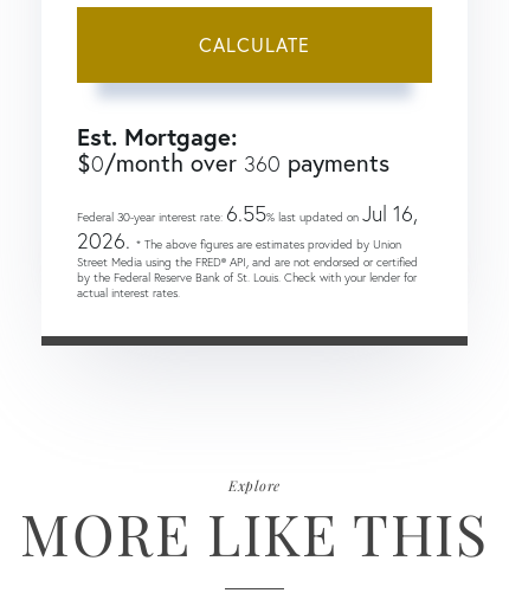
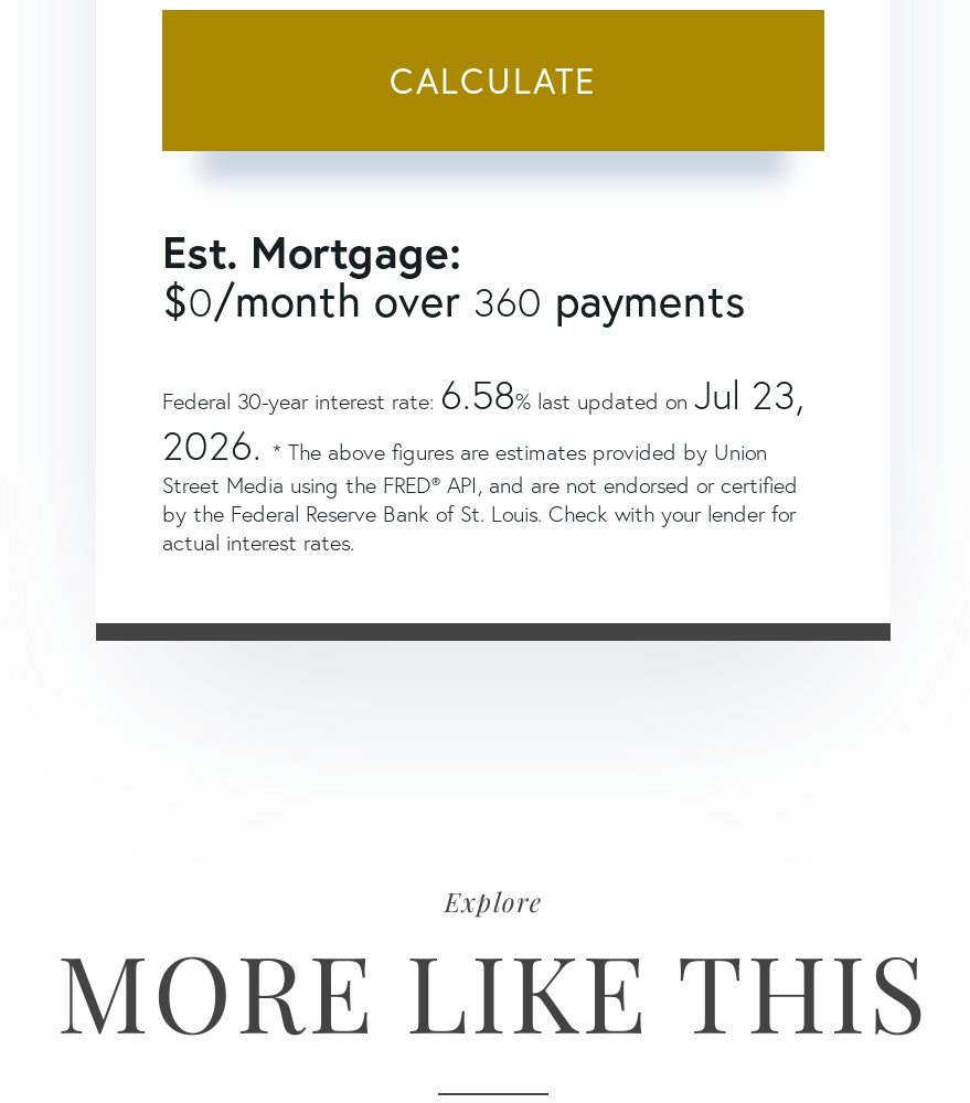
[77,200,418,227] Federal 30-year interest rate: 6.55% last updated on Jul 16, -> [162,370,804,420] Federal 30-year interest rate: 6.58% last updated on Jul 23,

